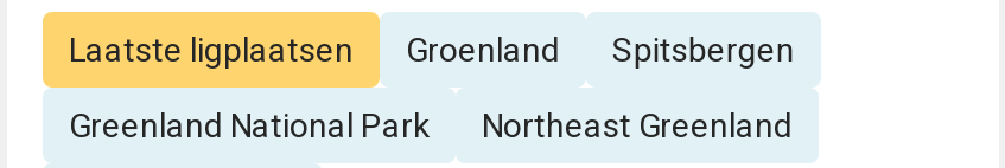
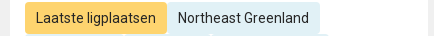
[69,31,795,145] Groenland | Spitsbergen | Greenland National Park -> none

